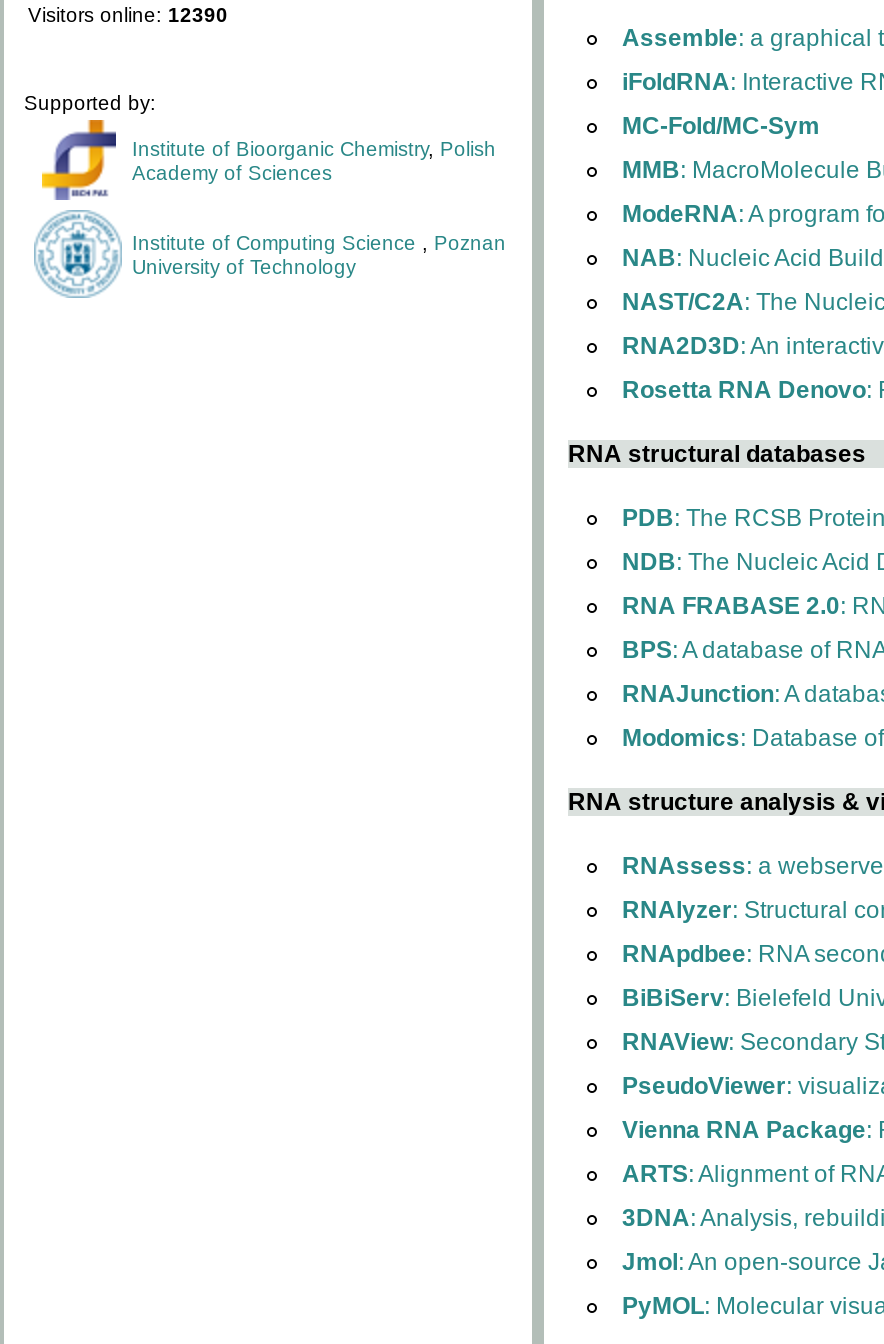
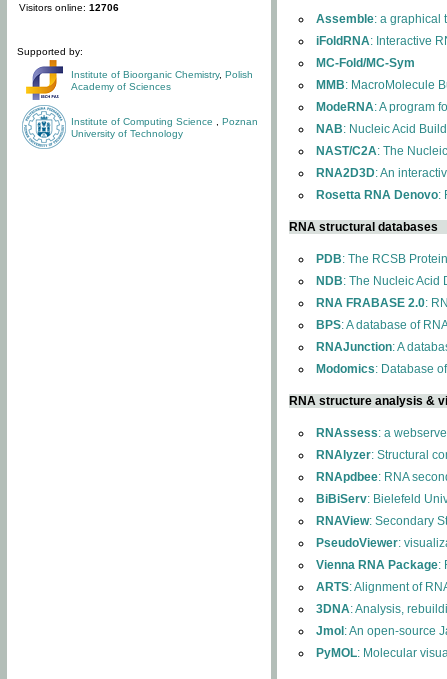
[28,4,228,26] Visitors online: 12390 -> [19,2,119,13] Visitors online: 12706

